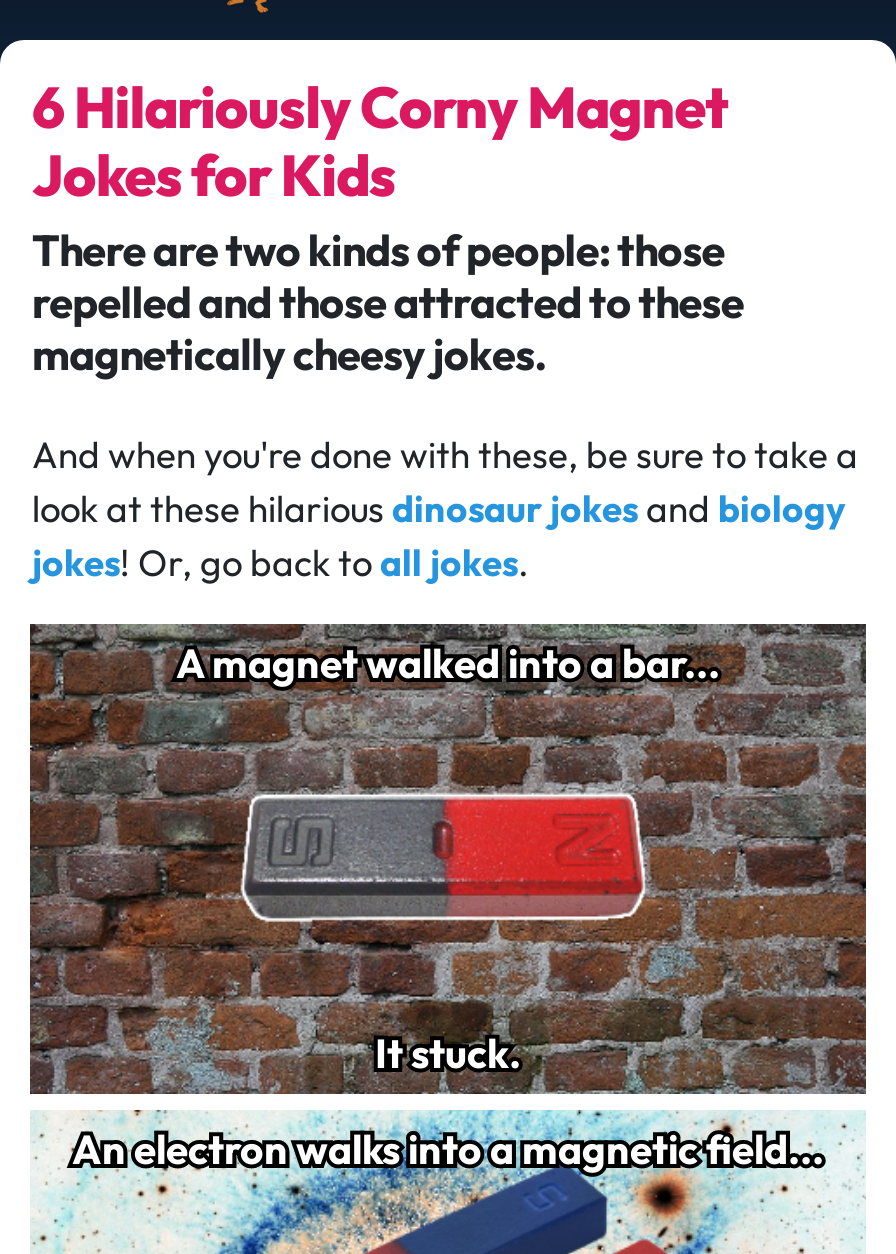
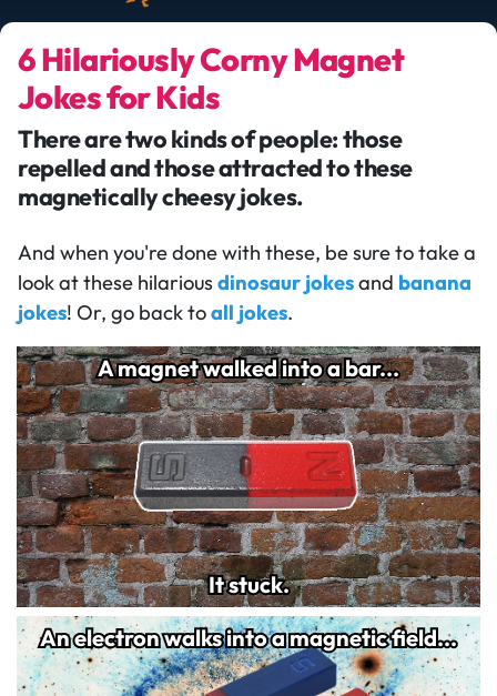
[32,485,846,531] look at these hilarious dinosaur jokes and biology -> [18,269,471,295] look at these hilarious dinosaur jokes and banana

